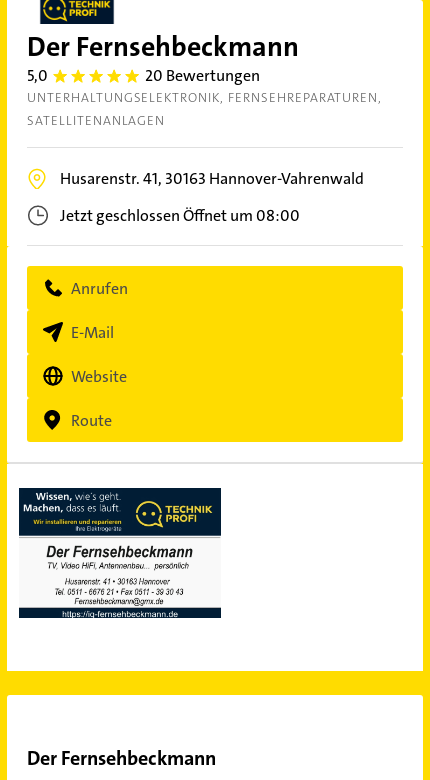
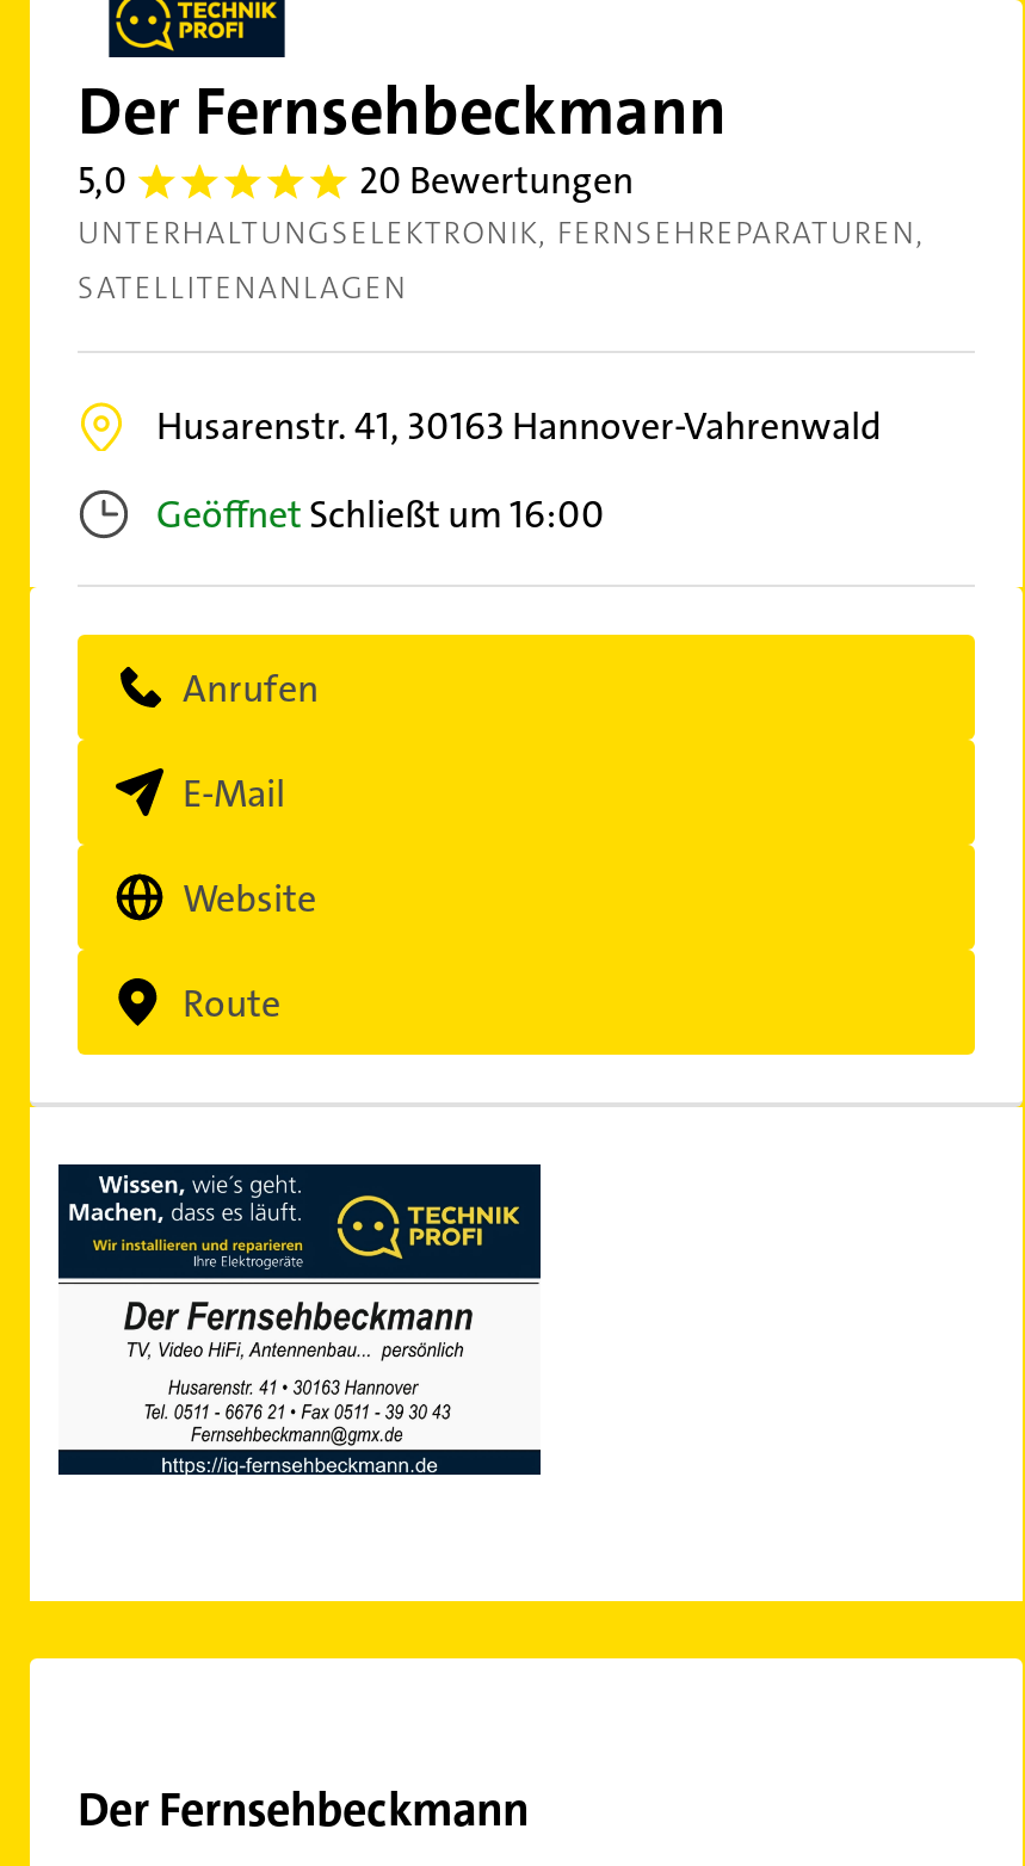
[60,205,300,226] Jetzt geschlossen Öffnet um 08:00 -> [156,489,605,539] Geöffnet Schließt um 16:00

